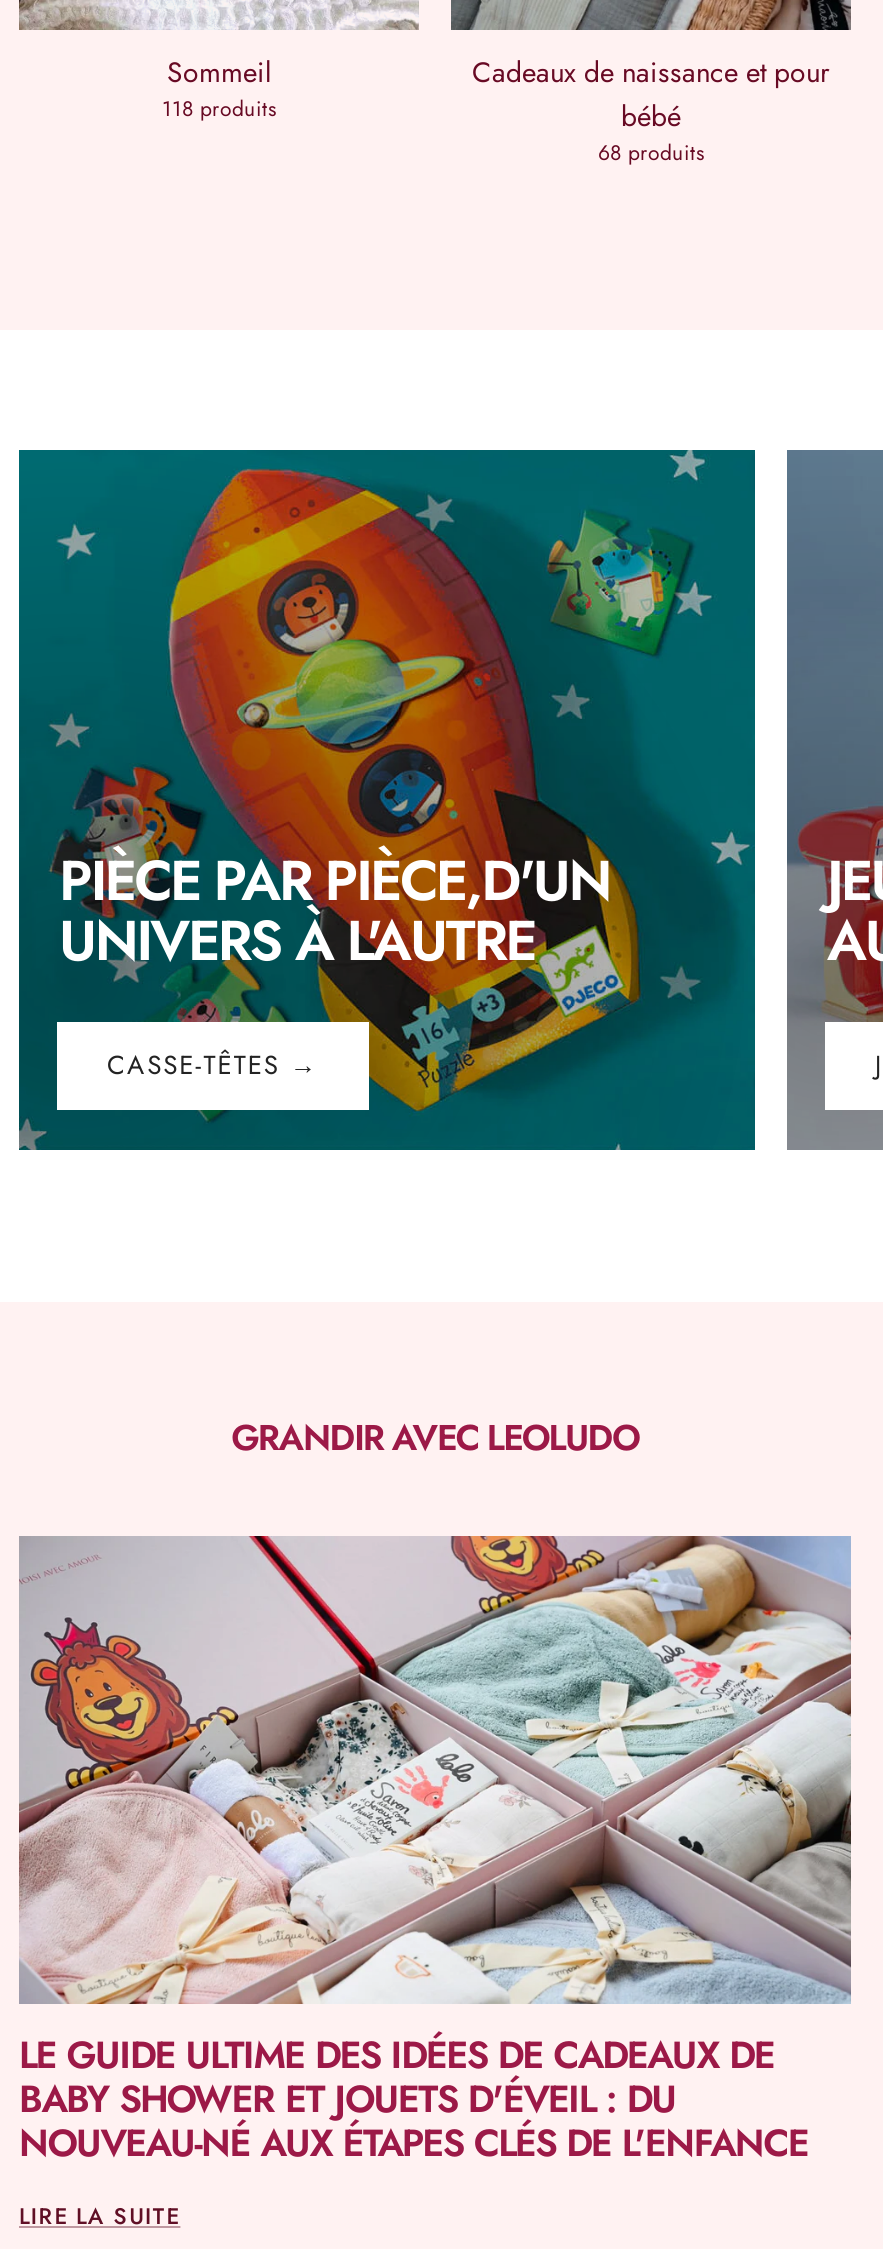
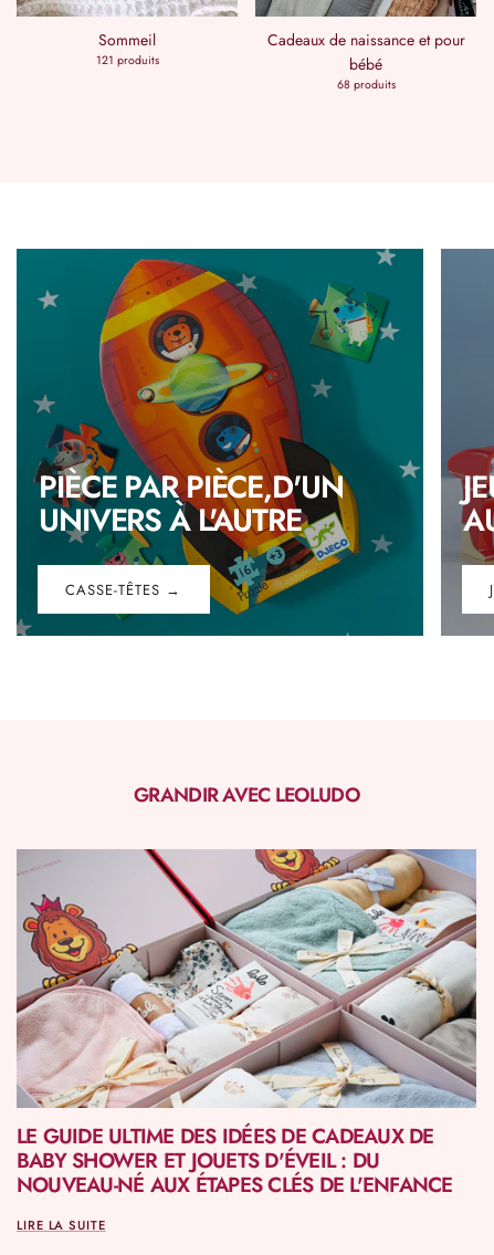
[162,94,276,124] 118 produits -> [96,52,159,69] 121 produits

